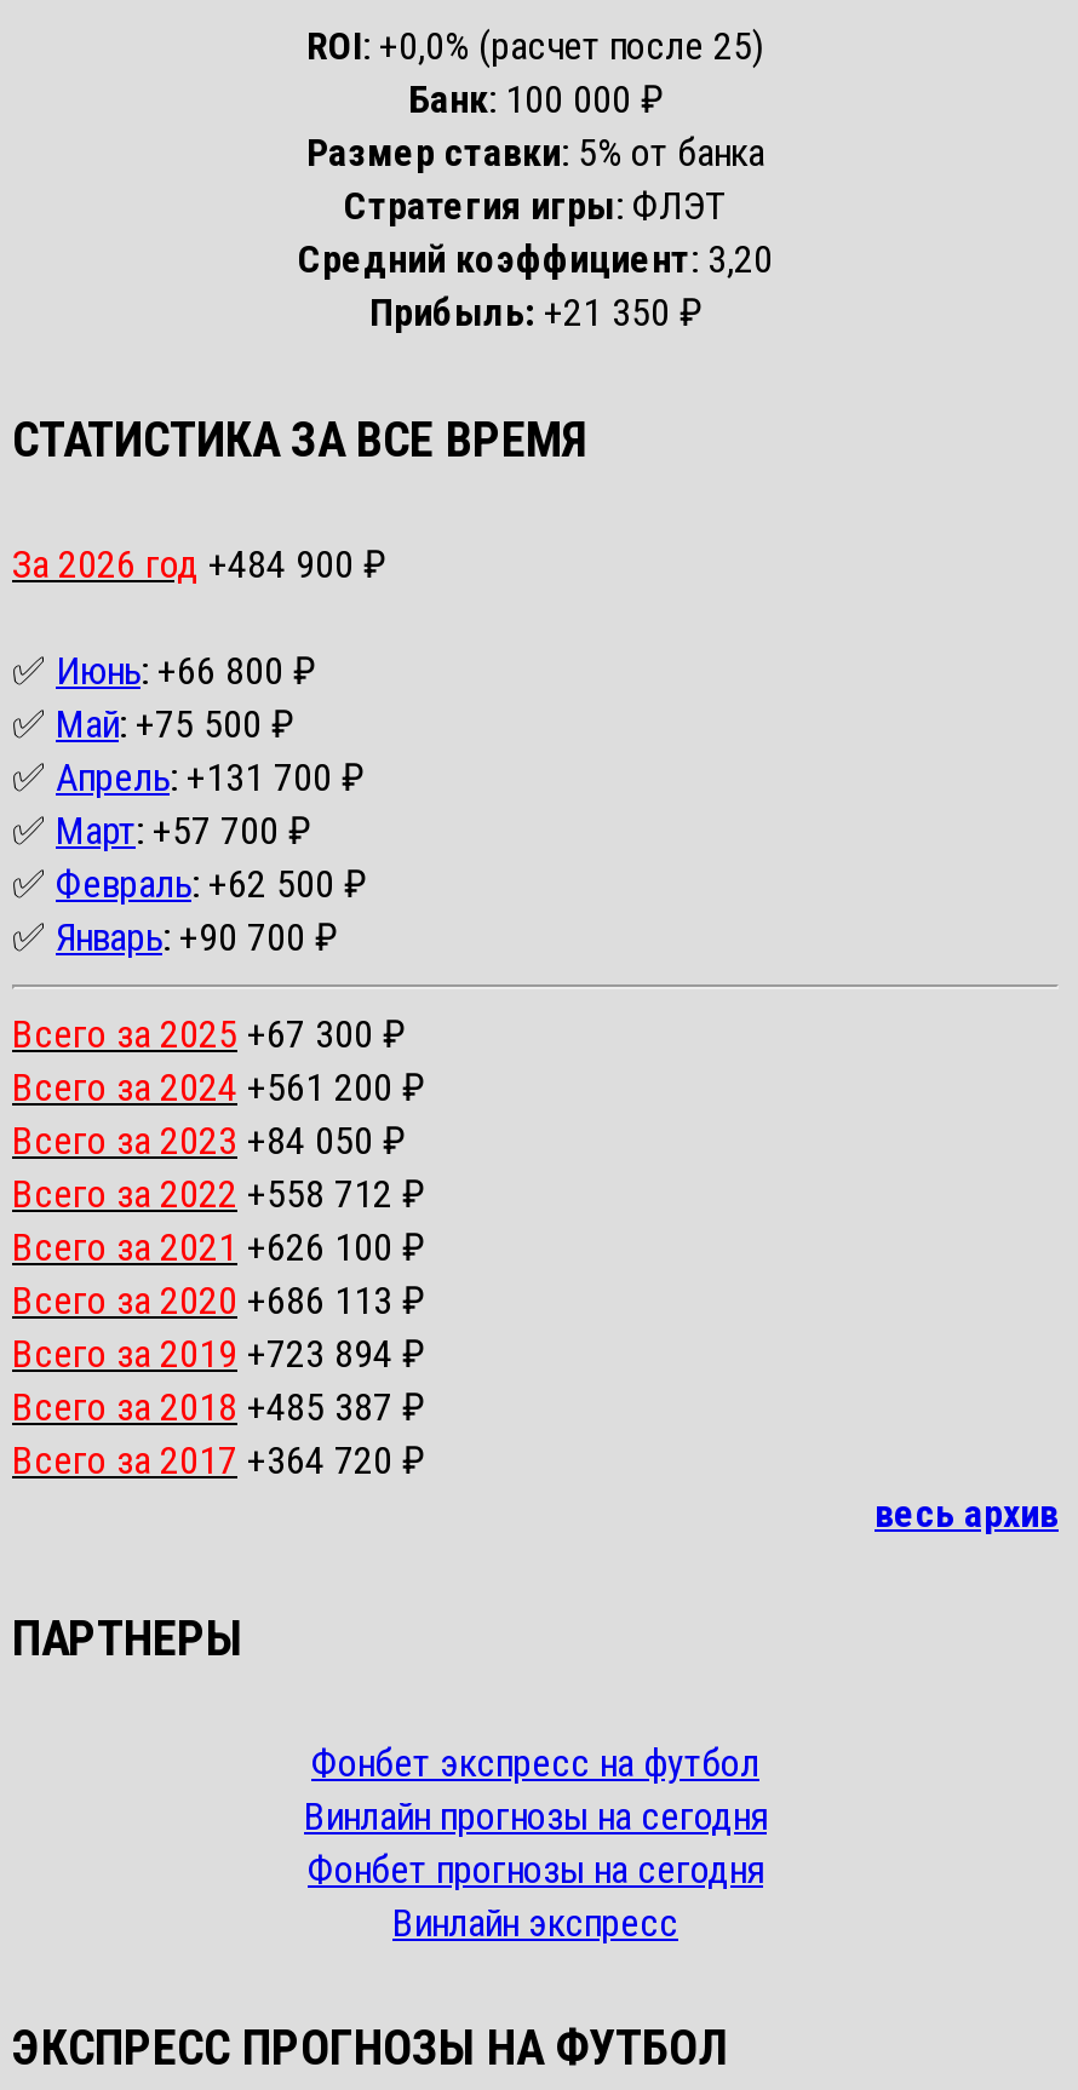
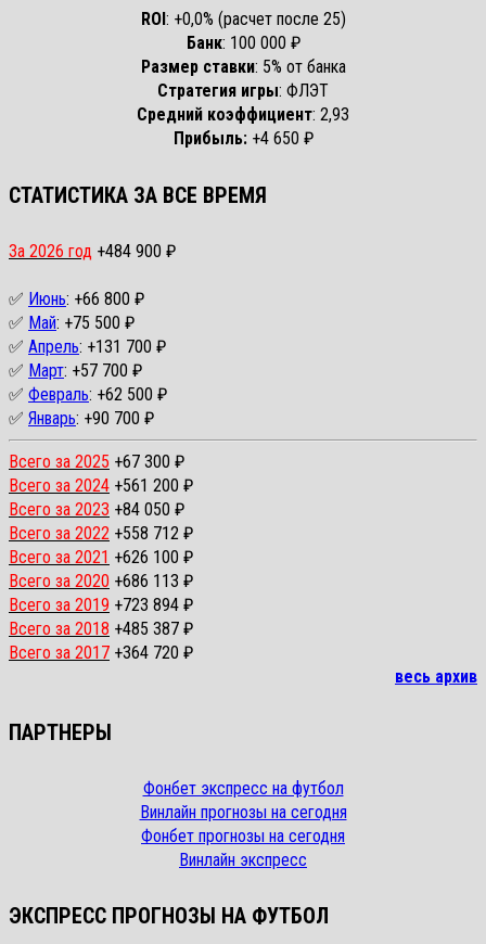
[298,237,773,283] Средний коэффициент: 3,20 -> [137,105,349,125] Средний коэффициент: 2,93
[369,291,701,337] Прибыль: +21 350 ₽ -> [173,129,313,149] Прибыль: +4 650 ₽

